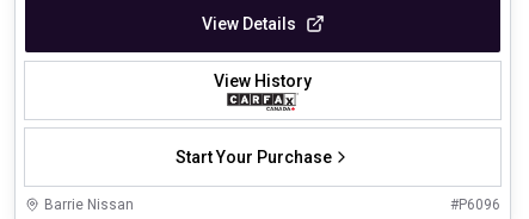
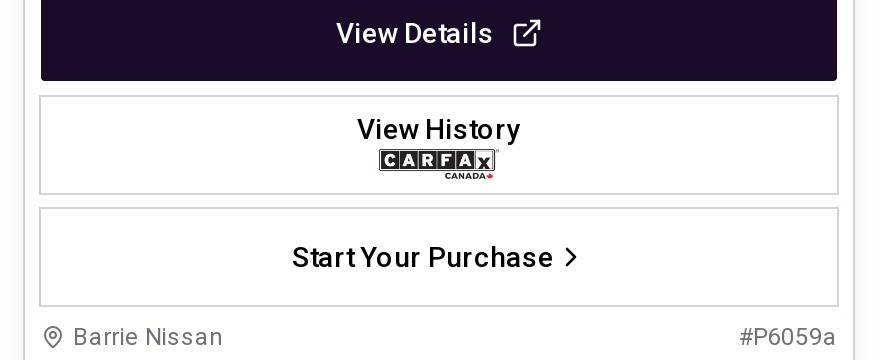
[450,196,500,213] #P6096 -> [739,323,837,351] #P6059a

